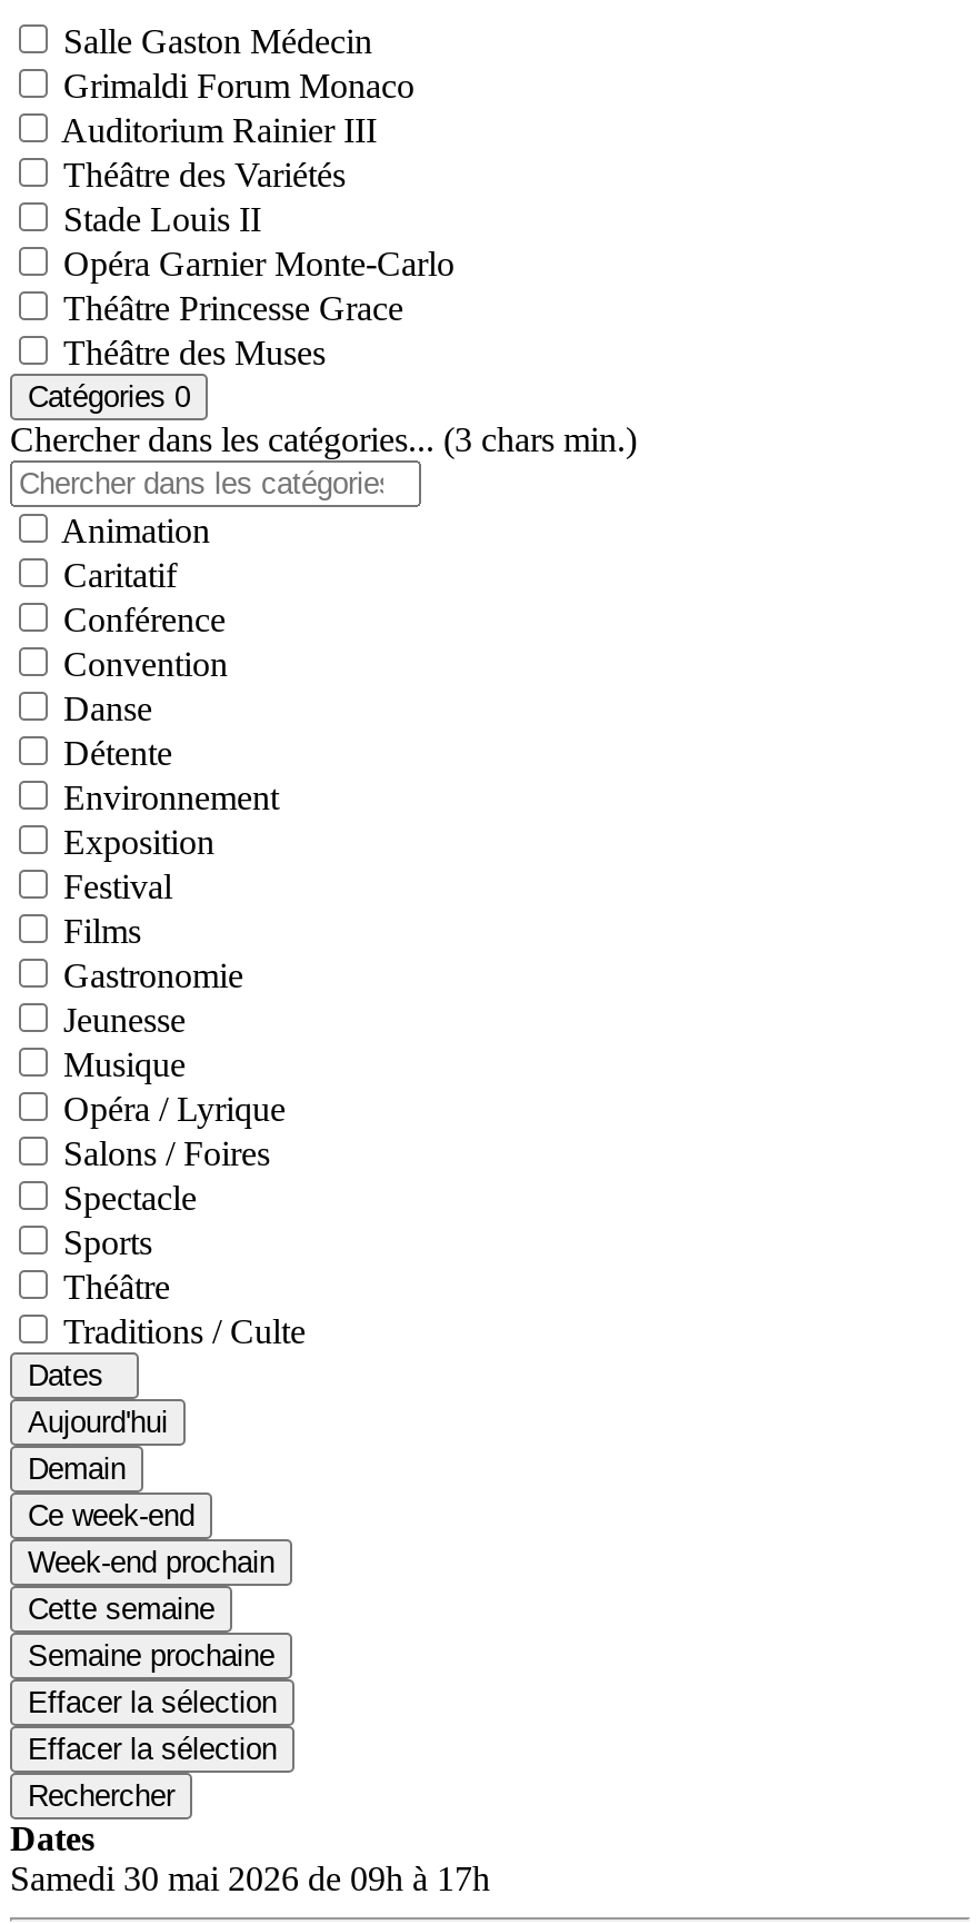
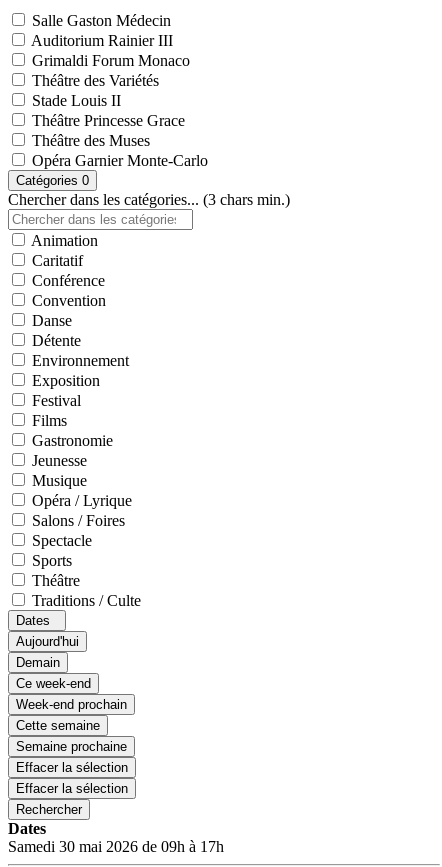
moved [63,67,414,105] -> [32,52,190,69]: Grimaldi Forum Monaco
moved [61,111,377,149] -> [31,32,173,49]: Auditorium Rainier III
moved [63,245,454,282] -> [32,152,208,169]: Opéra Garnier Monte-Carlo
moved [63,289,403,371] -> [32,112,185,149]: Théâtre Princesse Grace | Théâtre des Muses

